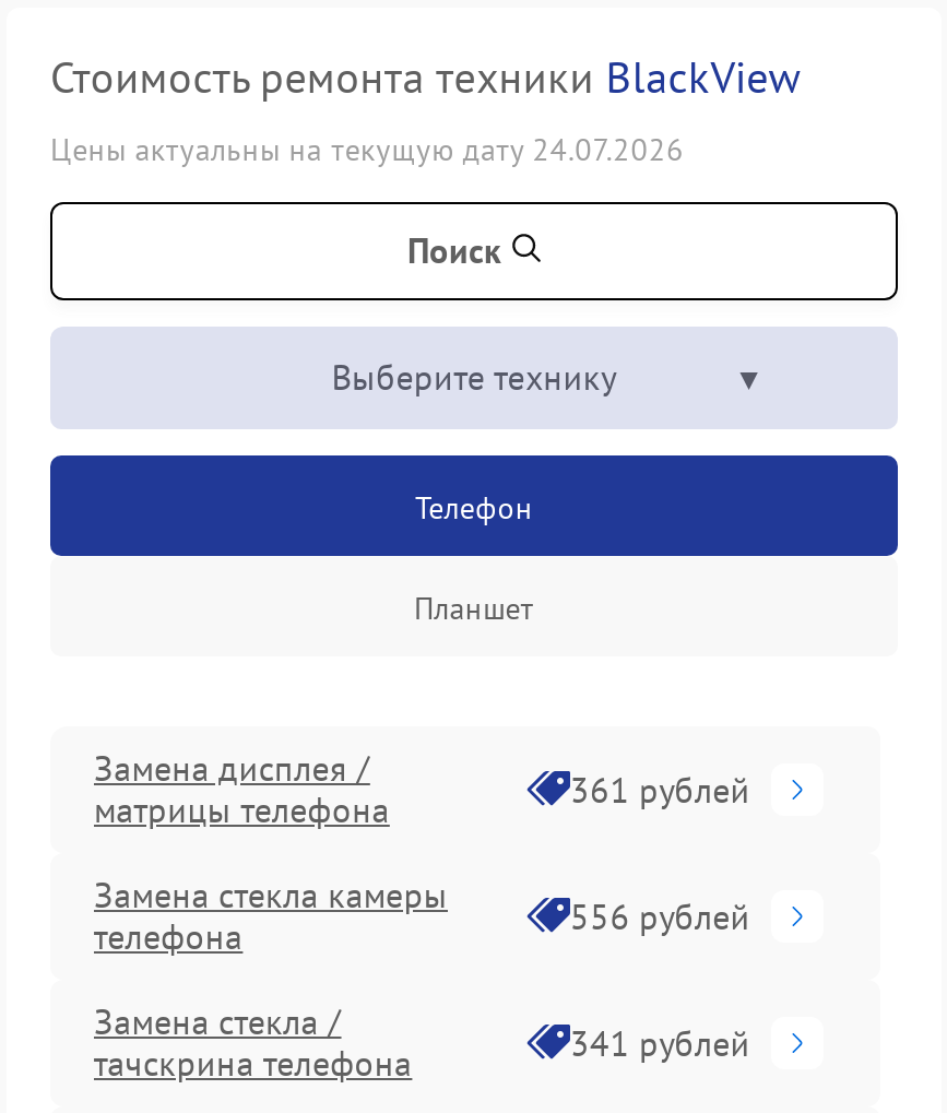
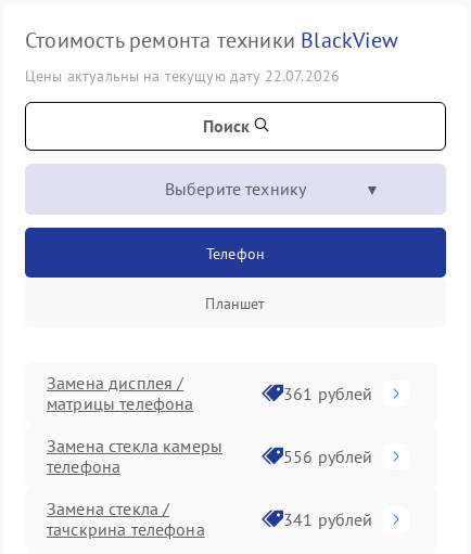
[50,129,684,168] Цены актуальны на текущую дату 24.07.2026 -> [25,66,340,85] Цены актуальны на текущую дату 22.07.2026

